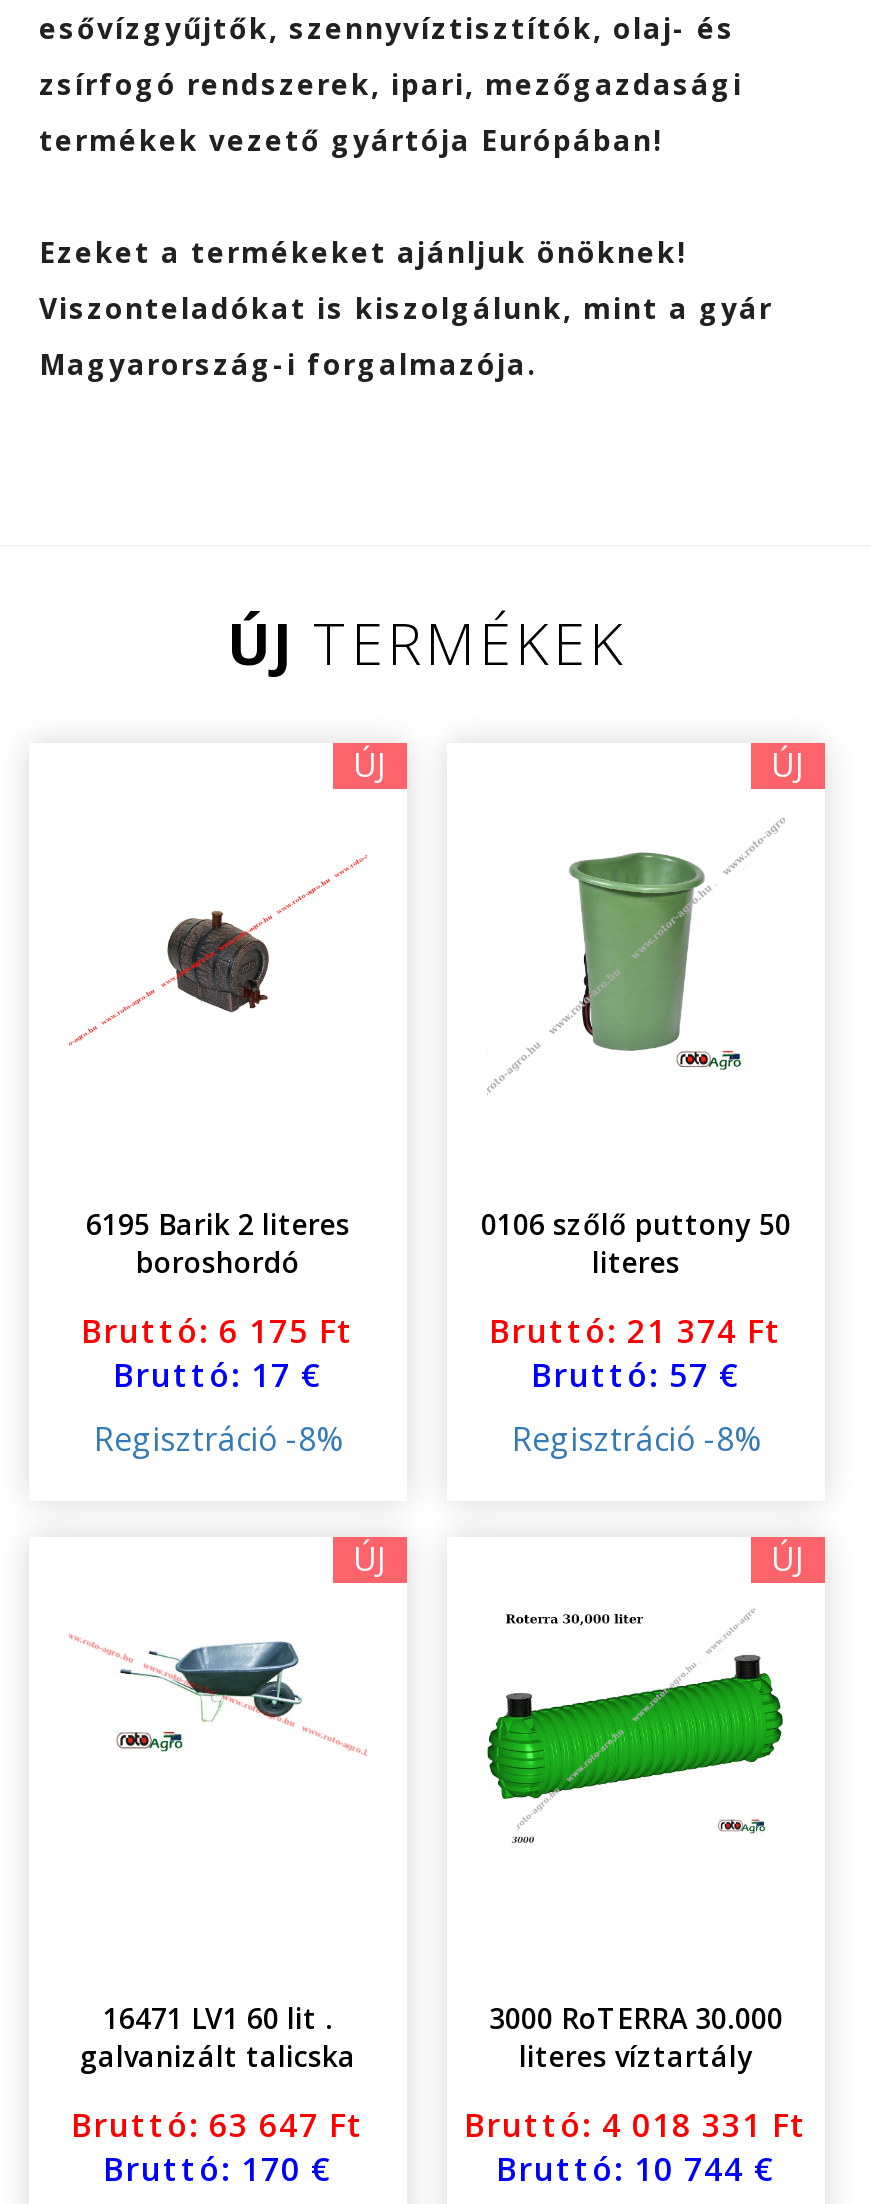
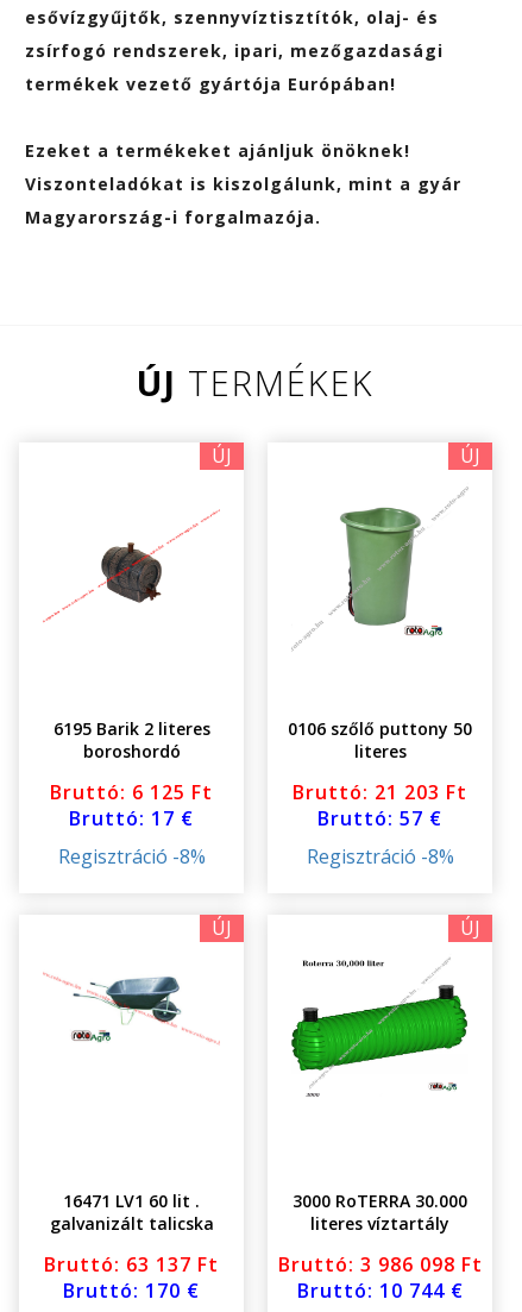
[81,1310,355,1354] Bruttó: 6 175 Ft -> [50,779,213,806] Bruttó: 6 125 Ft
[489,1310,783,1354] Bruttó: 21 374 Ft -> [293,779,467,806] Bruttó: 21 203 Ft
[71,2104,365,2148] Bruttó: 63 647 Ft -> [44,1252,219,1278] Bruttó: 63 137 Ft
[464,2104,808,2148] Bruttó: 4 018 331 Ft -> [278,1252,482,1278] Bruttó: 3 986 098 Ft

